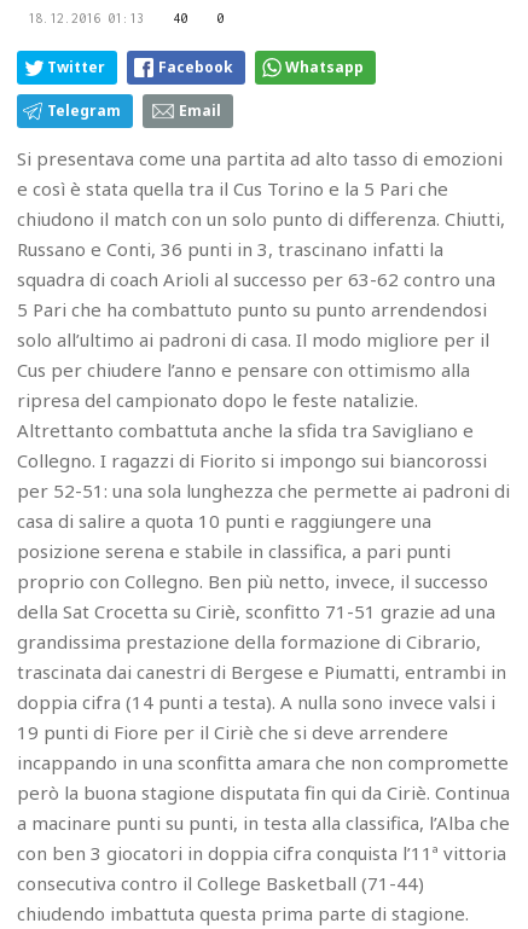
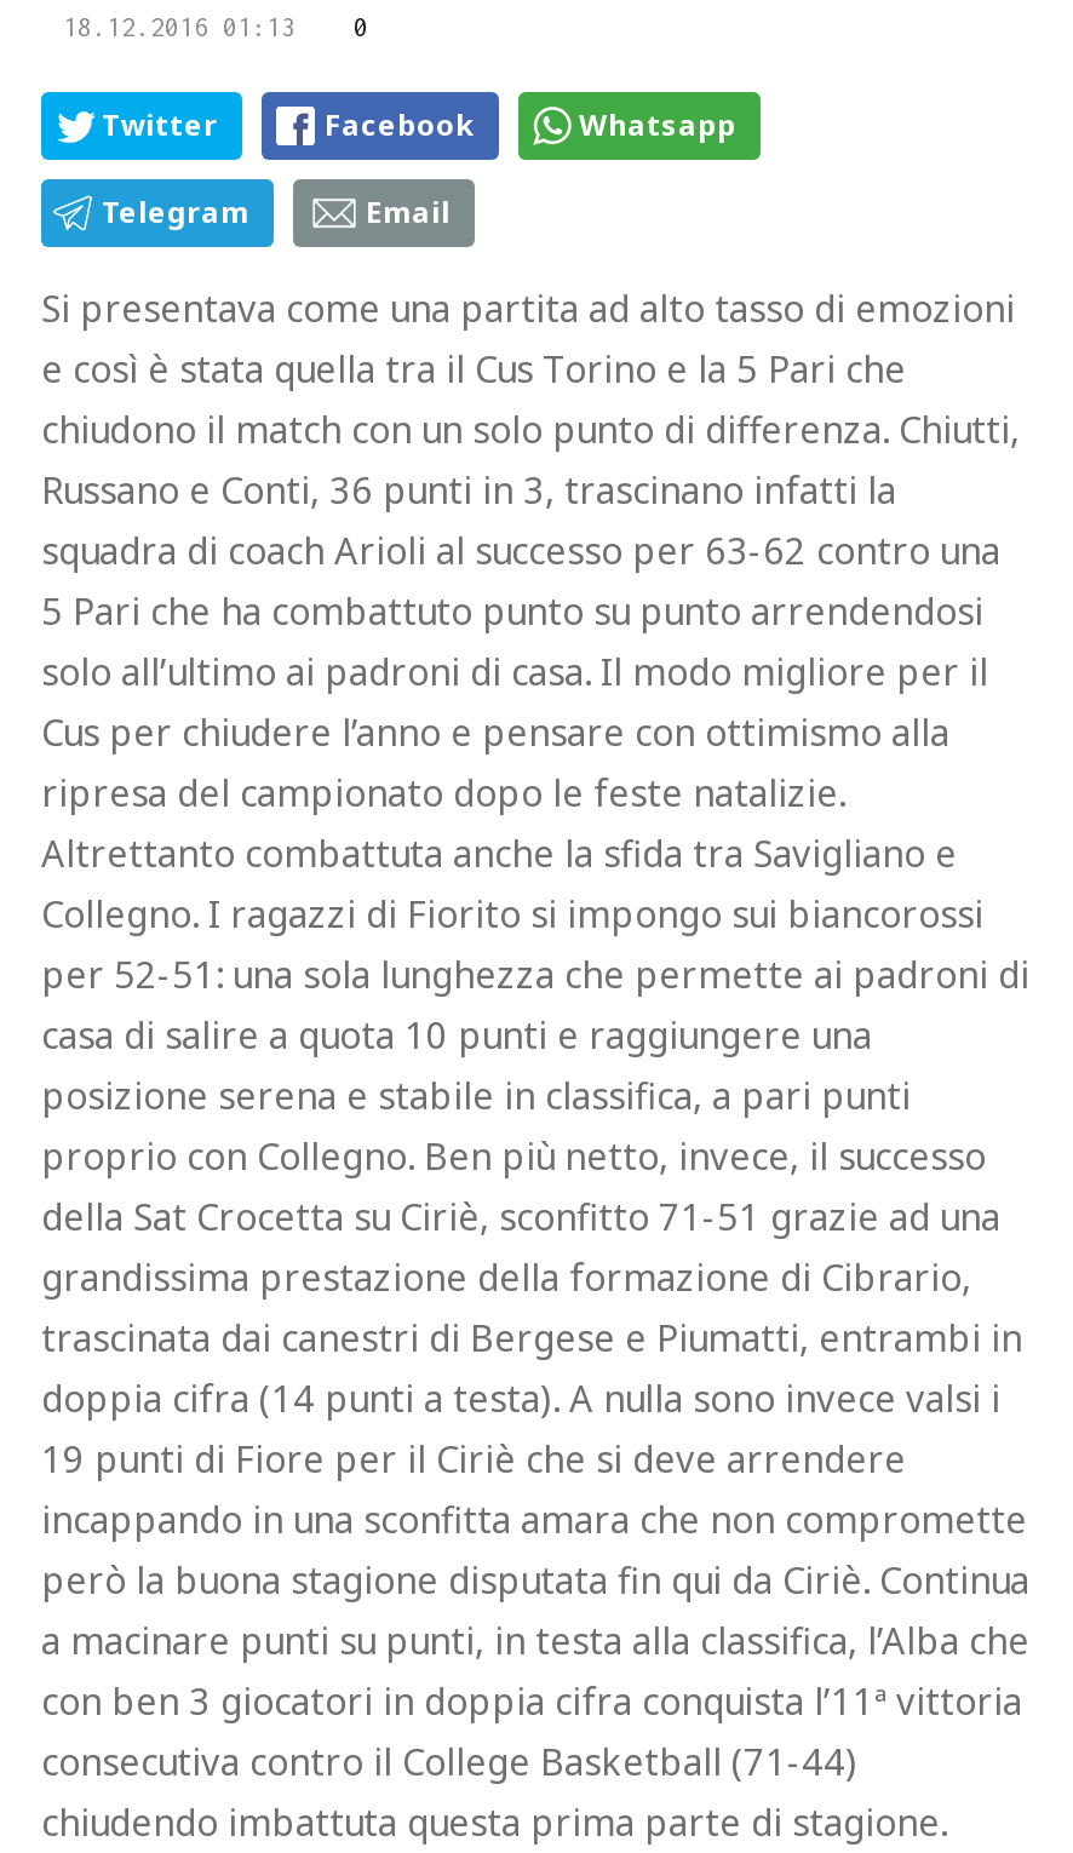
[173,11,187,25] 40 -> none

